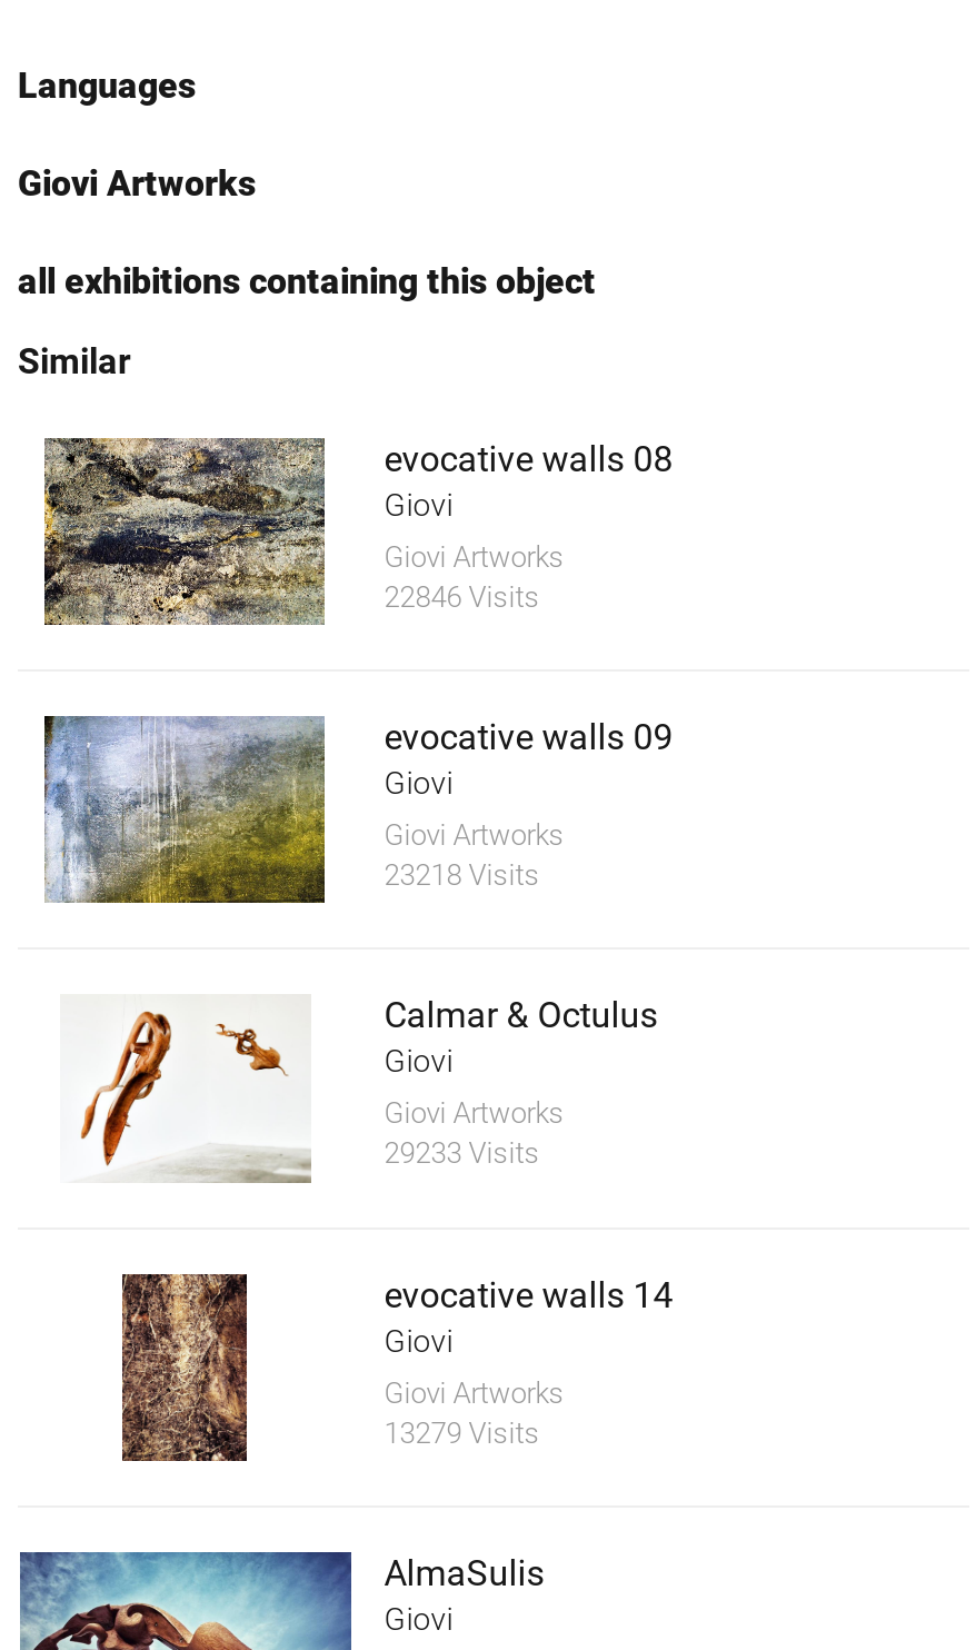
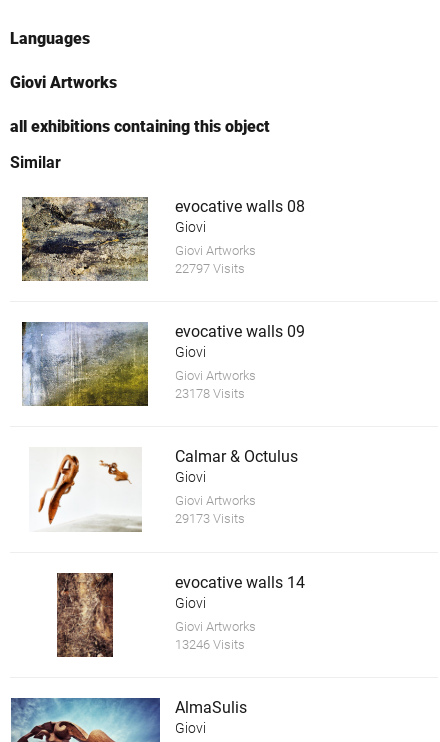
[384,580,540,613] 22846 Visits -> [175,261,245,276] 22797 Visits
[384,858,540,892] 23218 Visits -> [175,386,245,401] 23178 Visits
[384,1137,540,1170] 29233 Visits -> [175,511,245,526] 29173 Visits
[384,1415,540,1449] 13279 Visits -> [175,636,245,651] 13246 Visits

